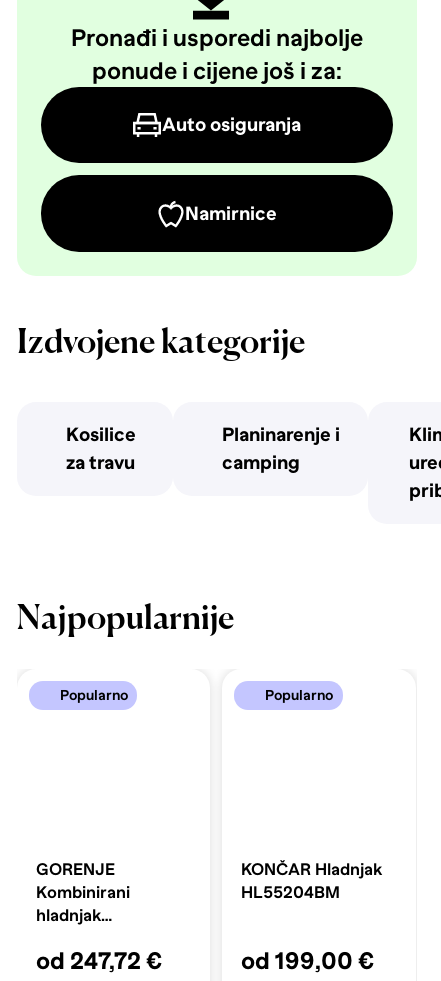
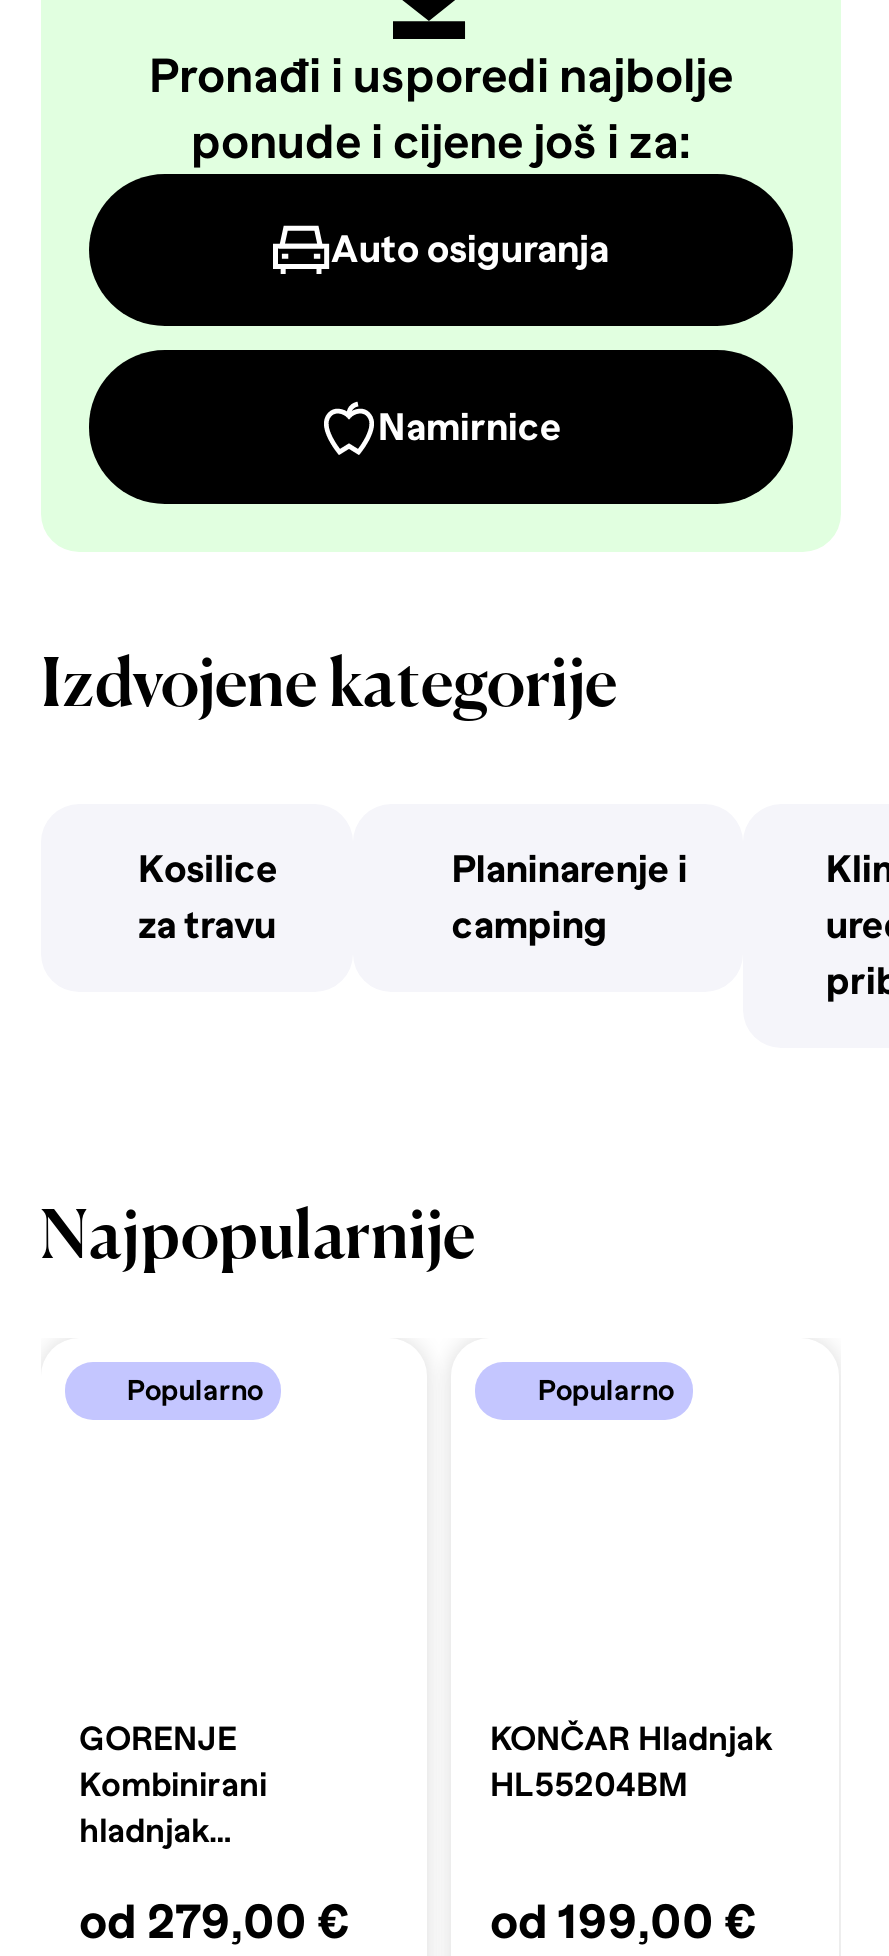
[36,947,162,974] od 247,72 € -> [79,1894,349,1948] od 279,00 €

